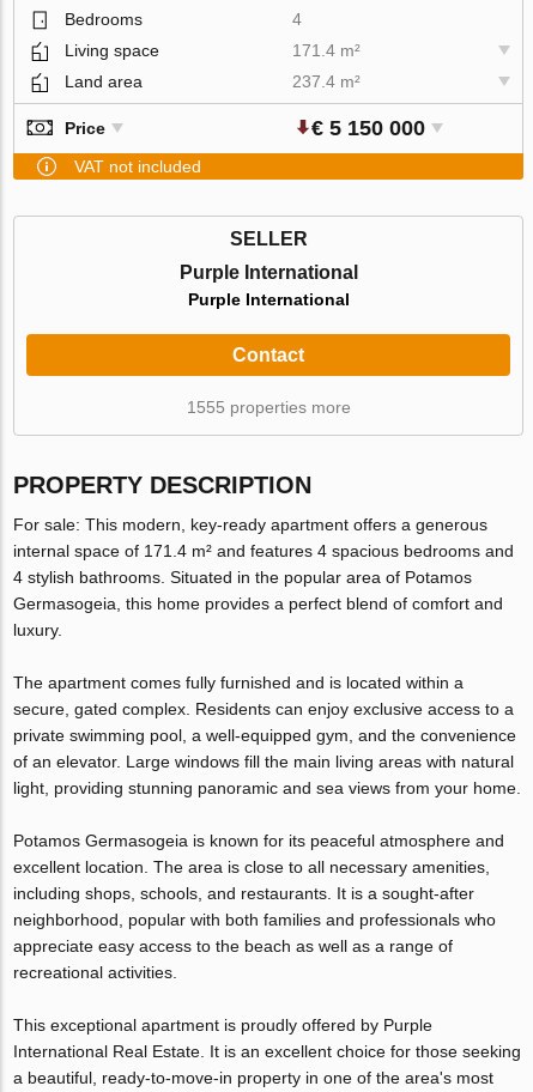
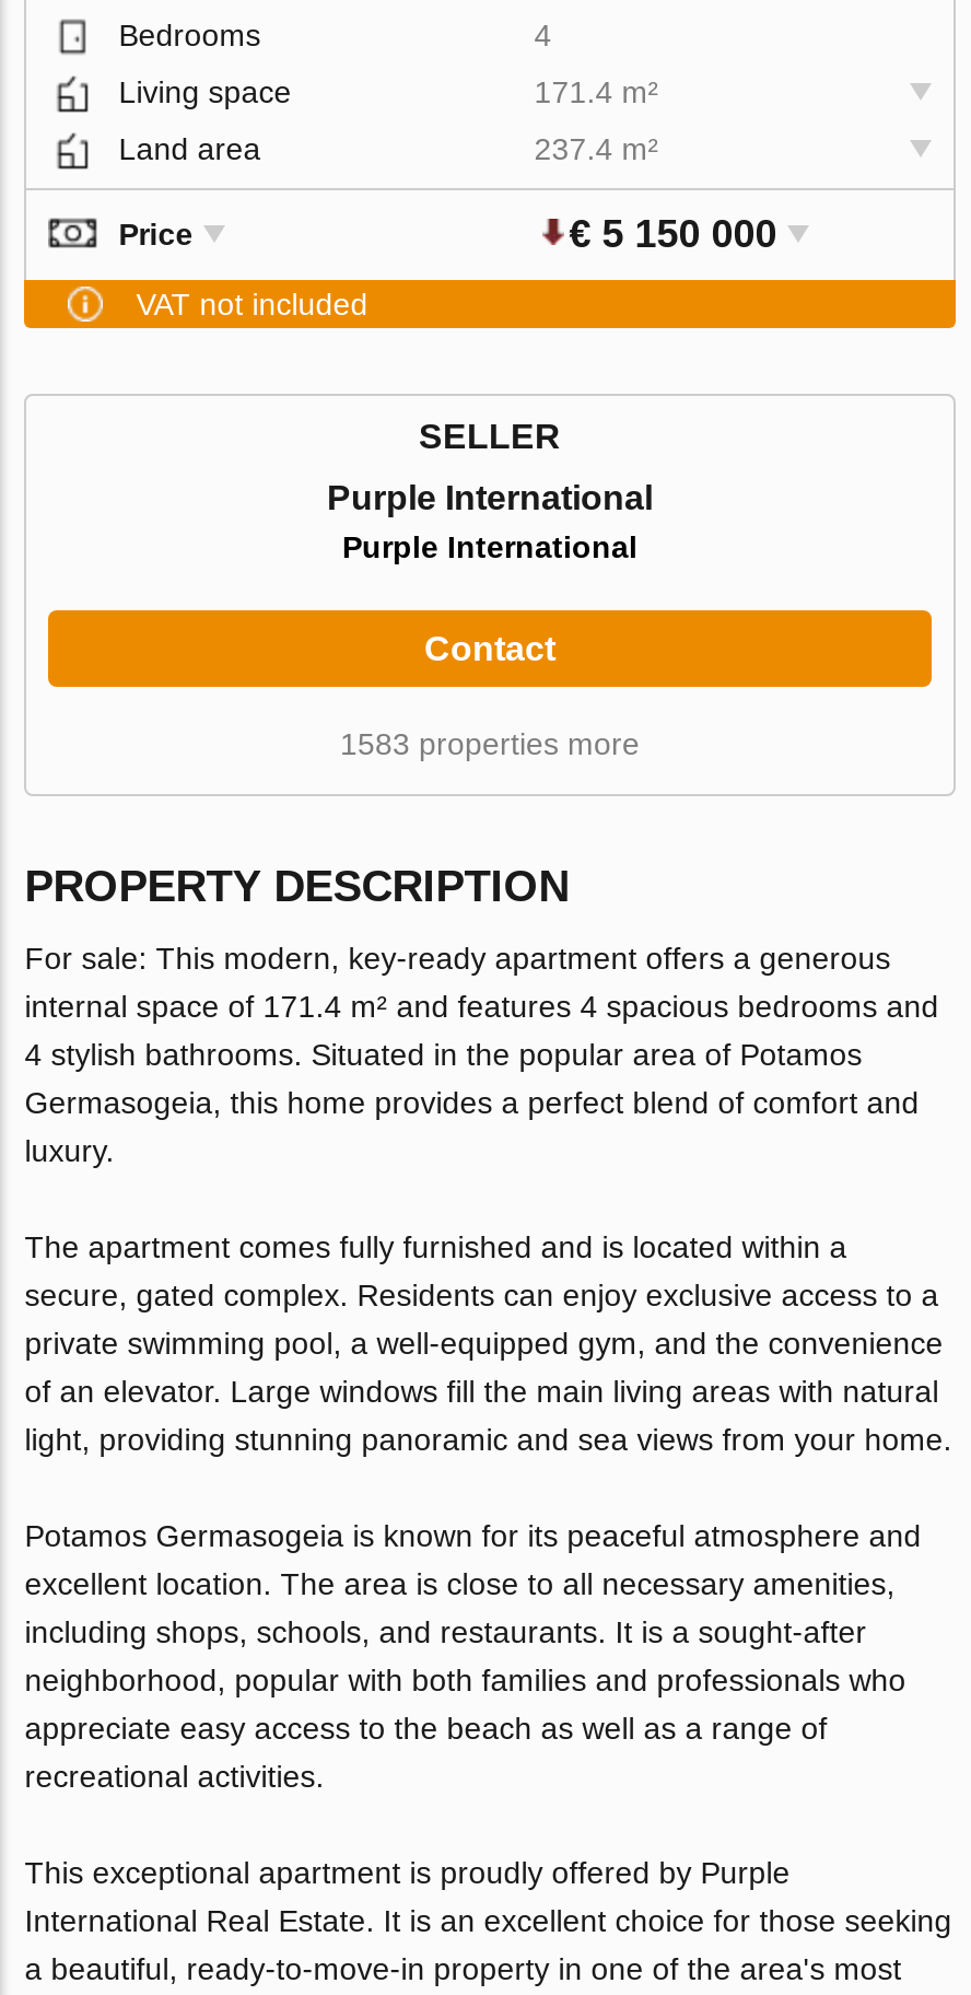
[186,397,350,416] 1555 properties more -> [340,726,640,761] 1583 properties more

